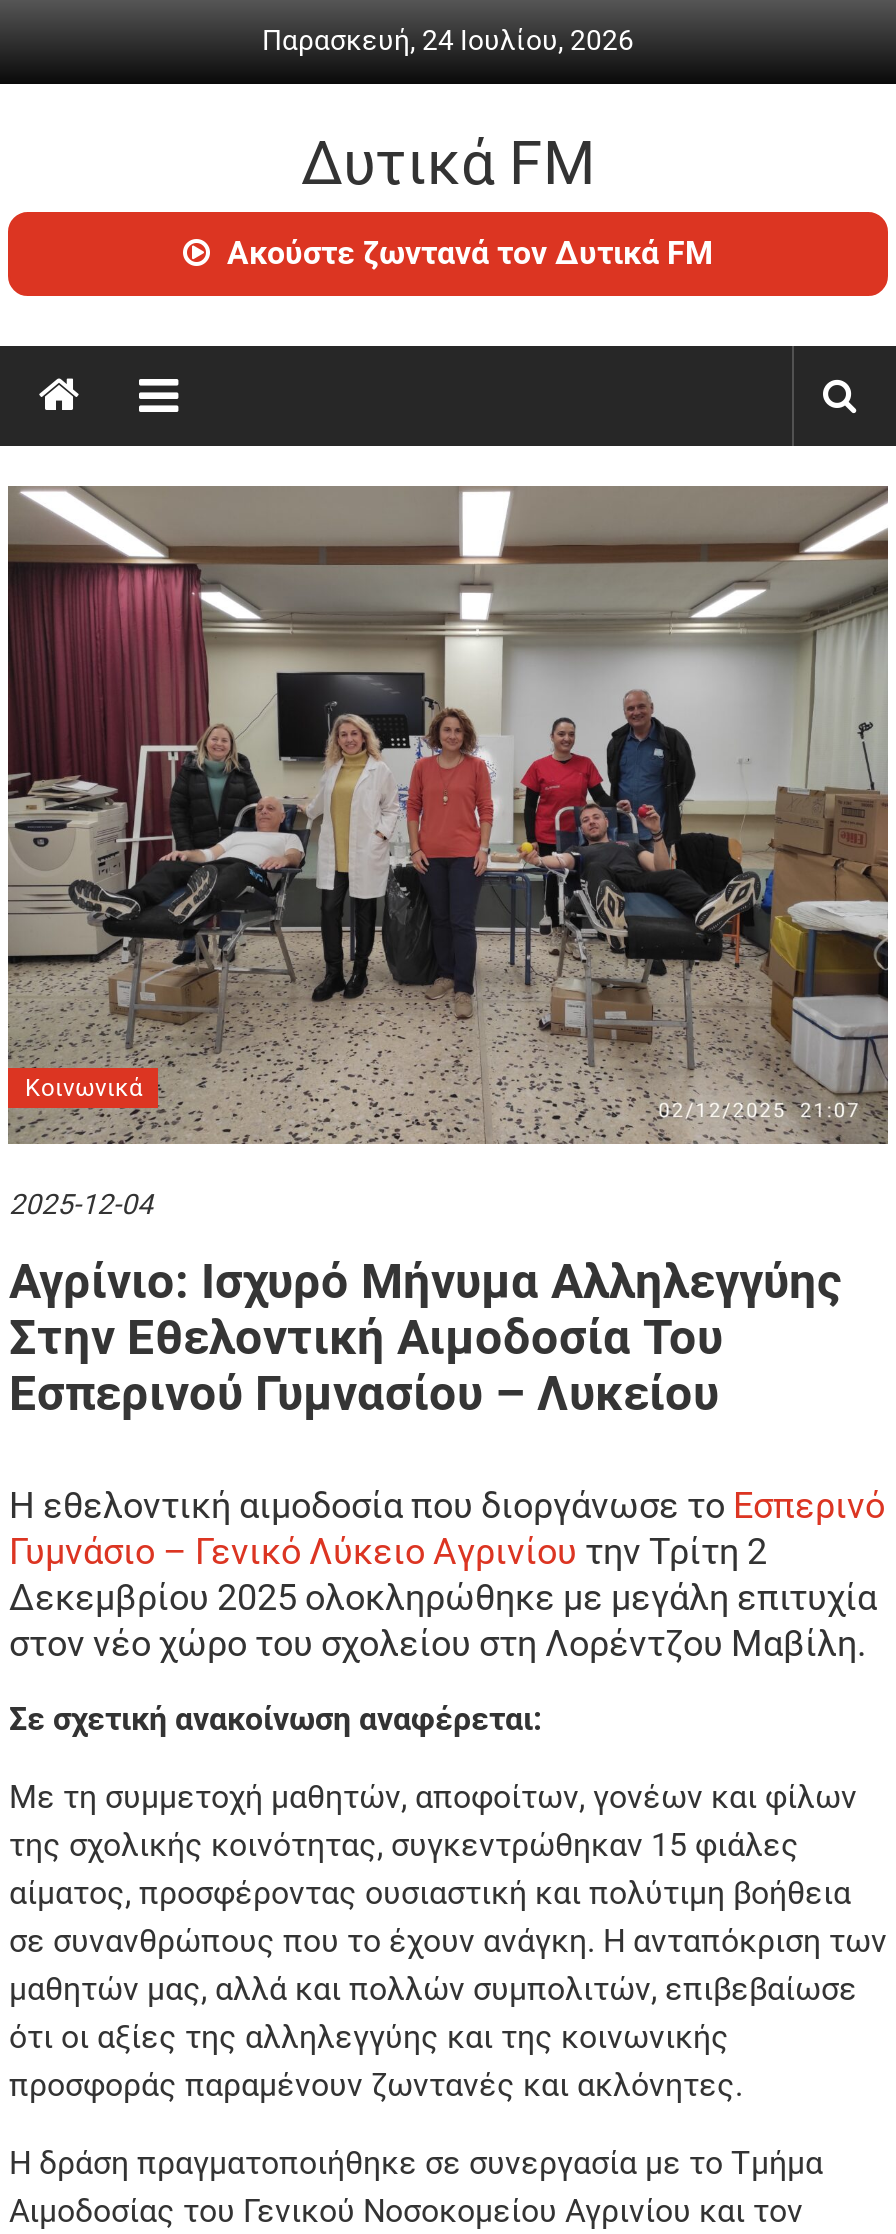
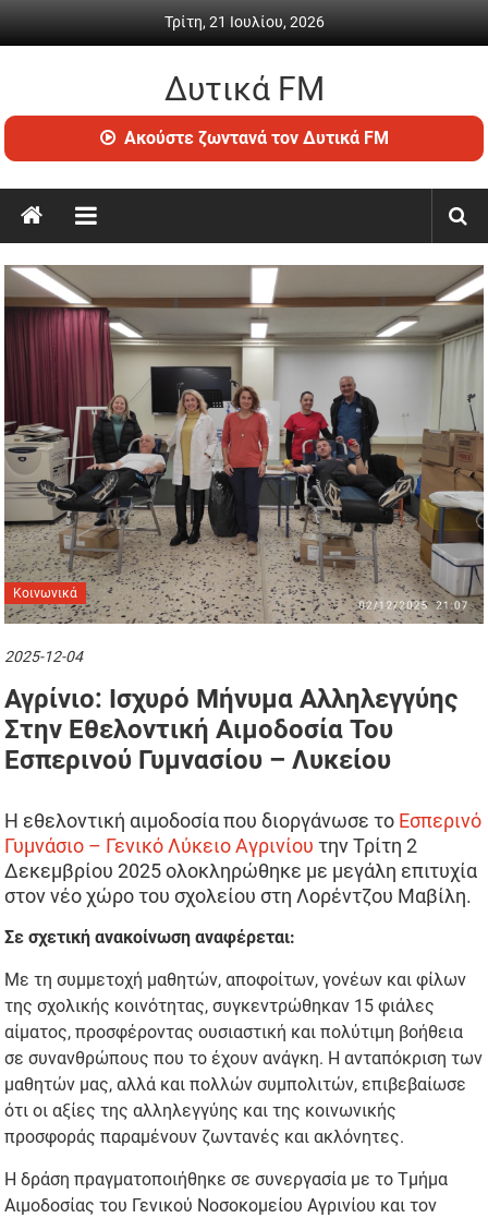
[262,24,634,56] Παρασκευή, 24 Ιουλίου, 2026 -> [164,13,324,31] Τρίτη, 21 Ιουλίου, 2026

